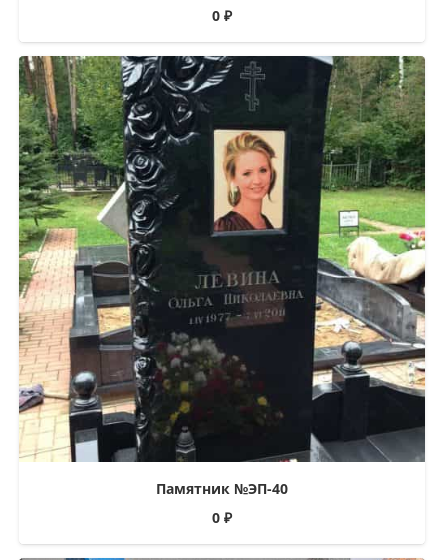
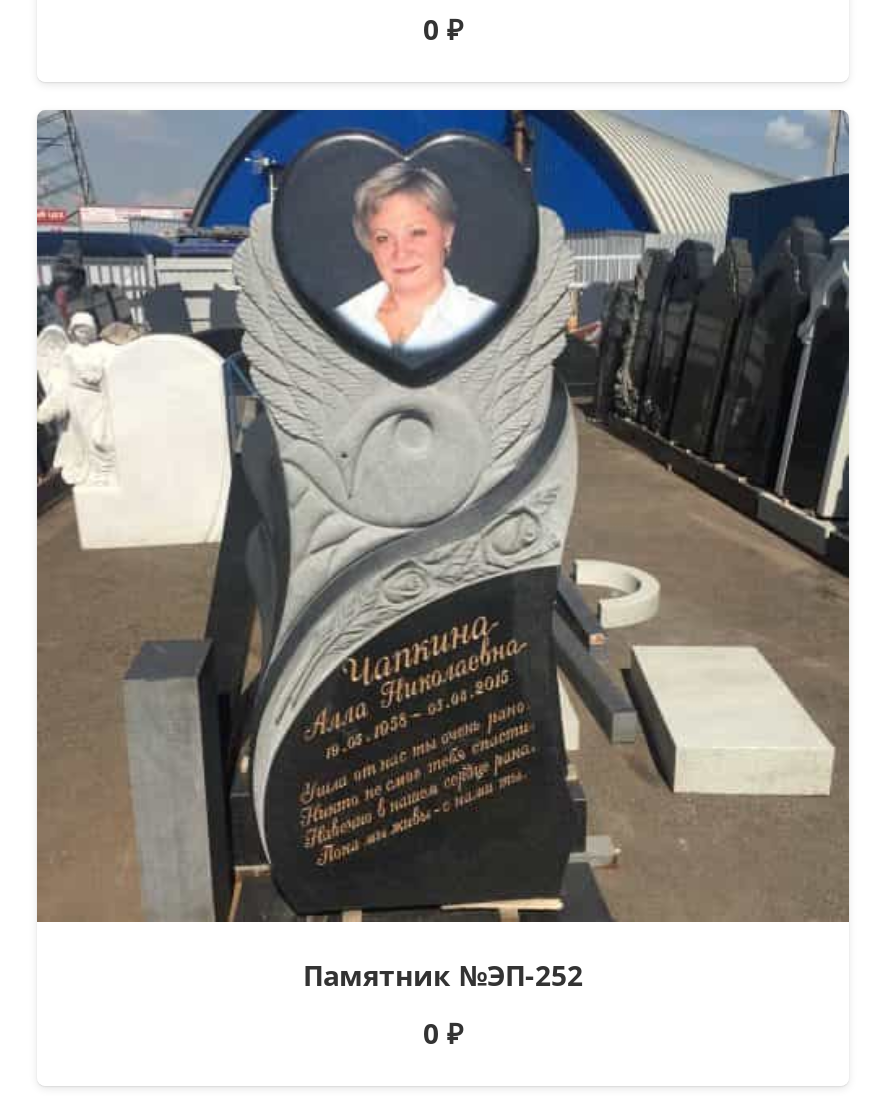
[18,55,426,498] [image] | Памятник №ЭП-40 -> [35,107,851,995] [image] | Памятник №ЭП-252

